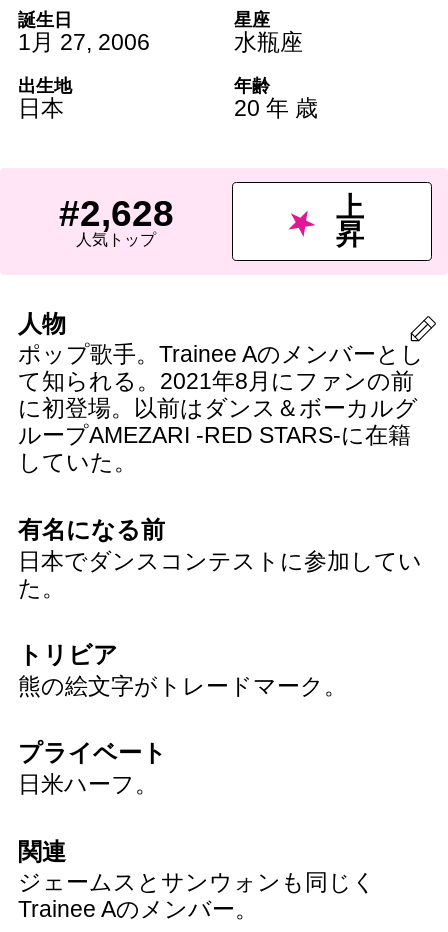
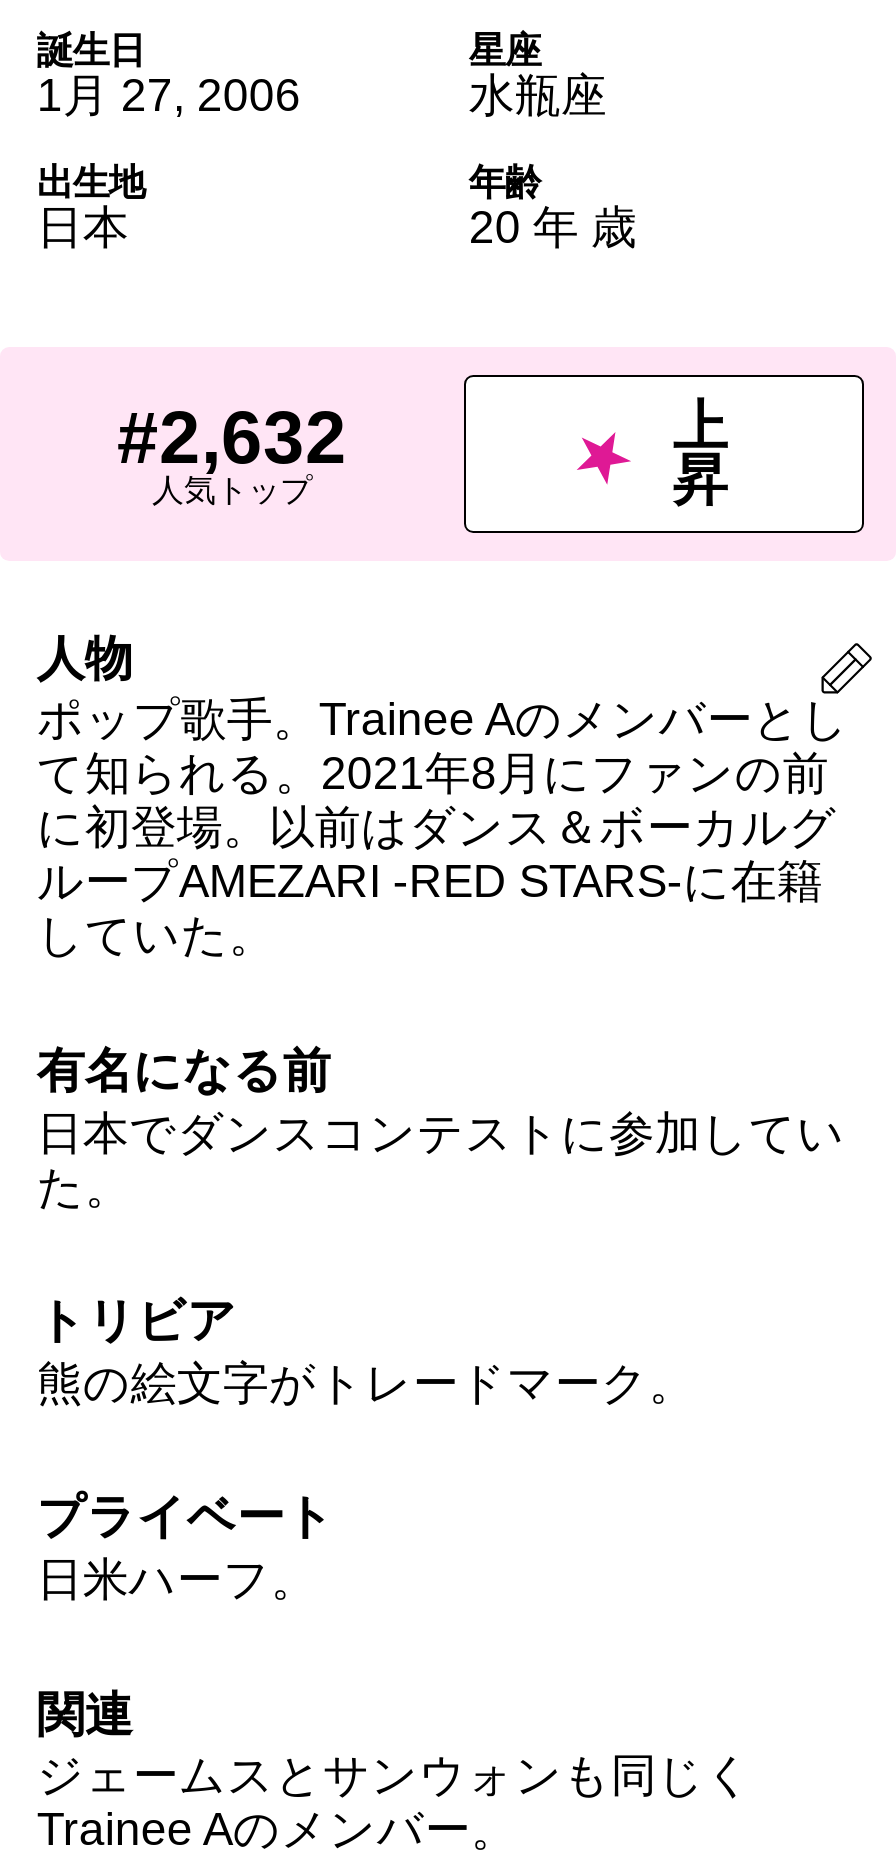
[58,193,173,234] #2,628 -> [117,397,347,479] #2,632

